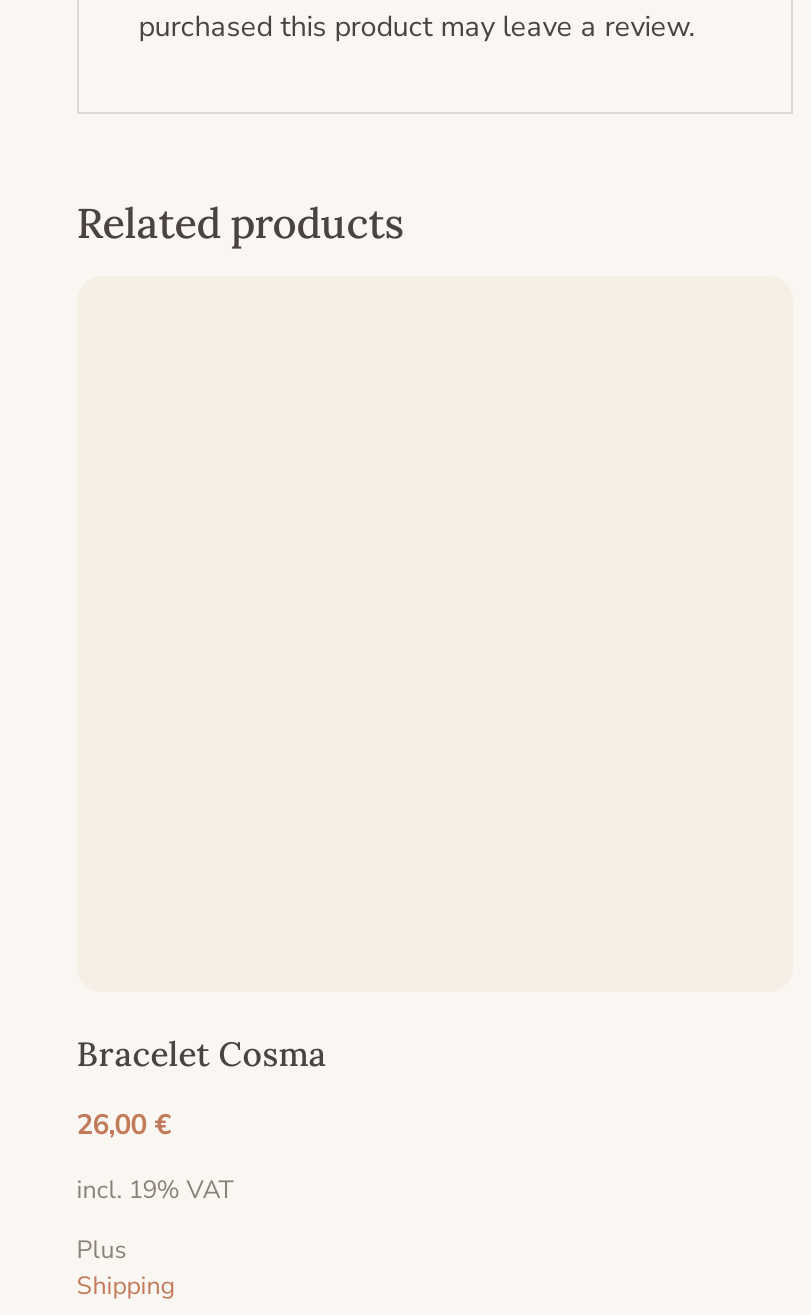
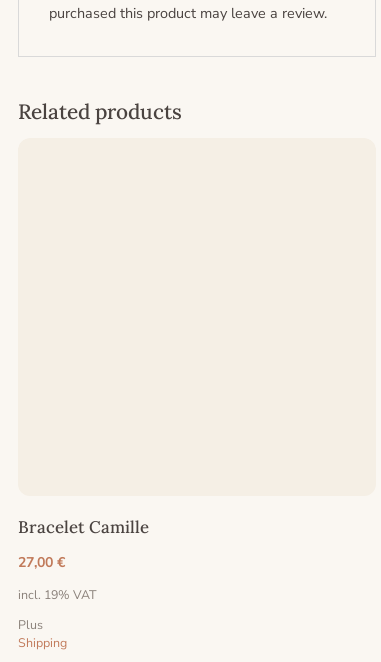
[77,1032,327,1076] Bracelet Cosma -> [18,516,149,538] Bracelet Camille
[77,1106,171,1144] 26,00 € -> [18,553,65,572] 27,00 €

